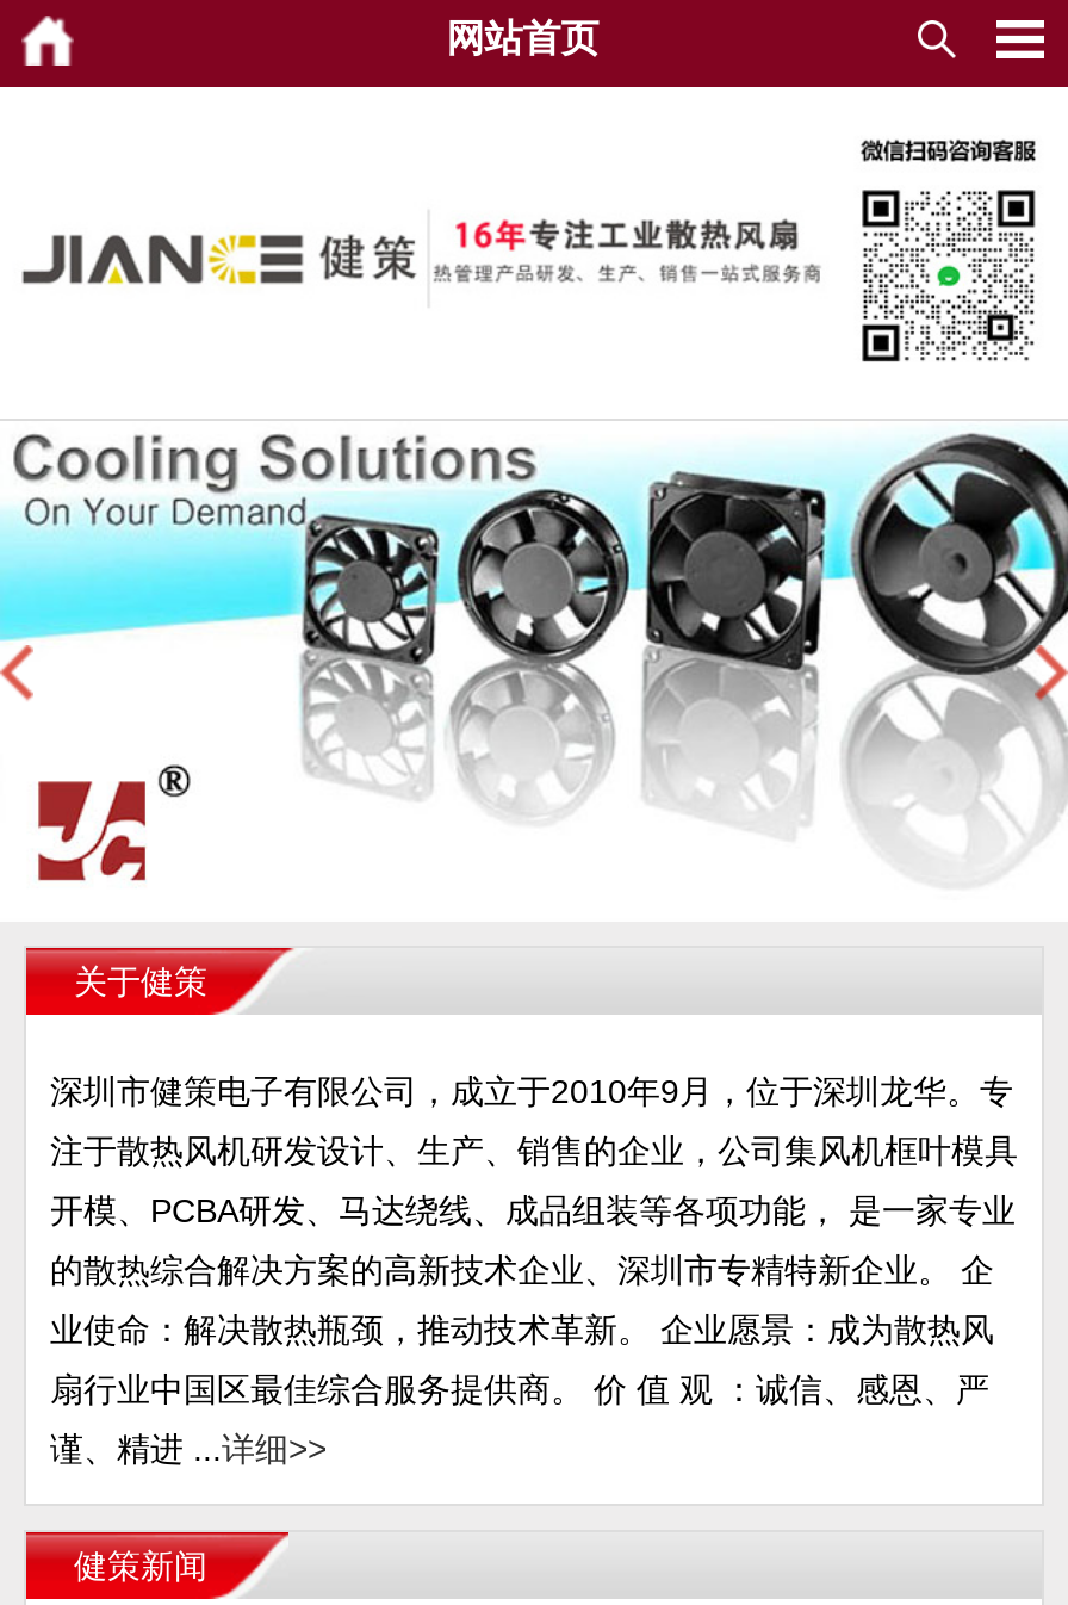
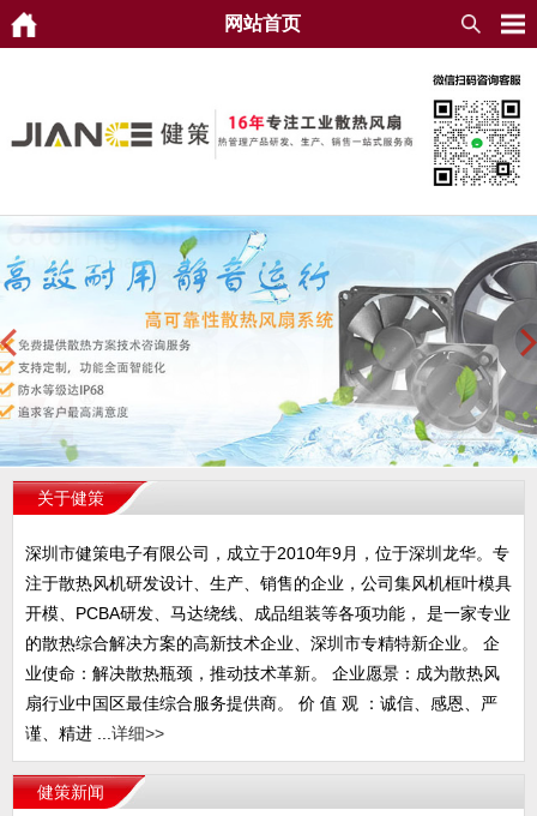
[7,421,1061,919] [image] -> [4,216,533,468] [image]

